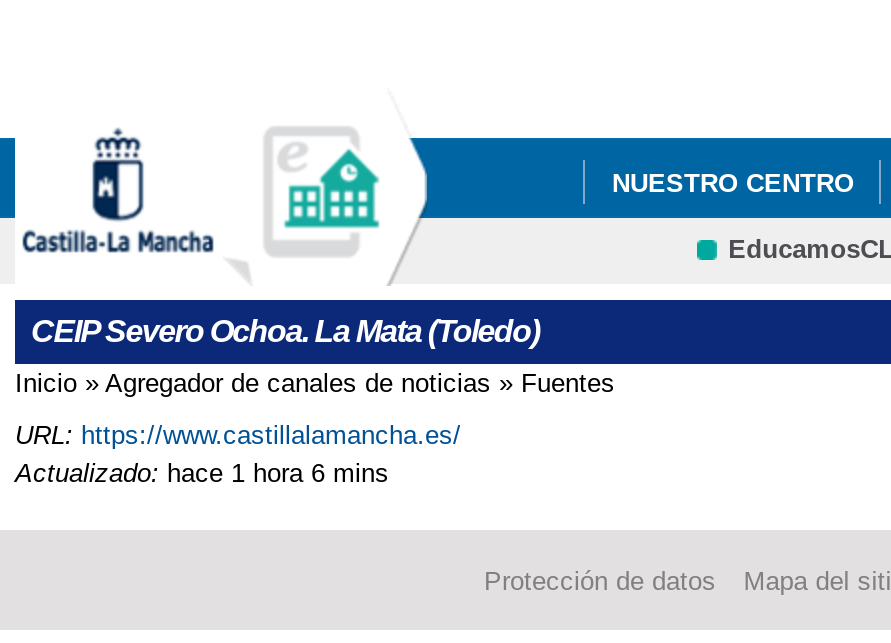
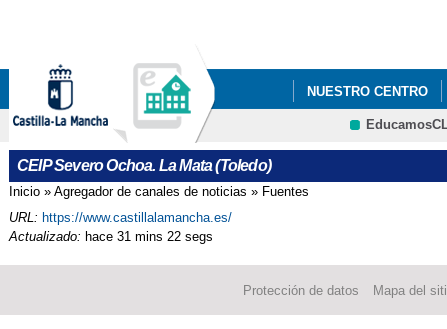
[15,457,389,487] Actualizado: hace 1 hora 6 mins -> [9,229,213,244] Actualizado: hace 31 mins 22 segs

